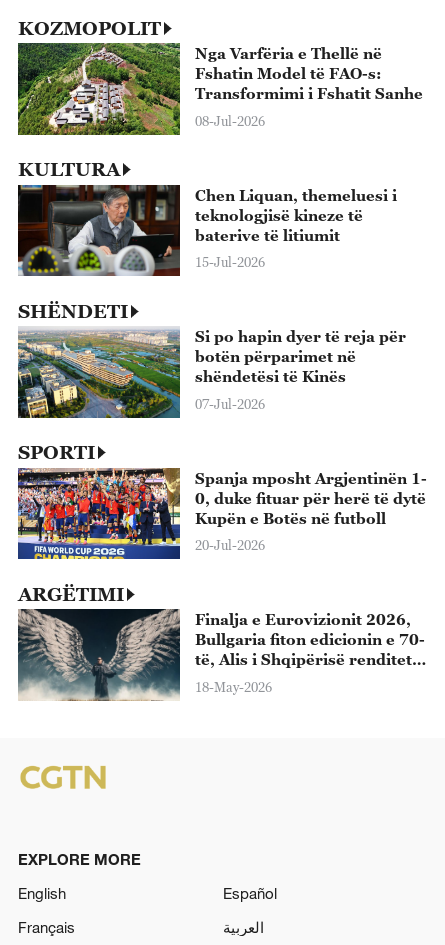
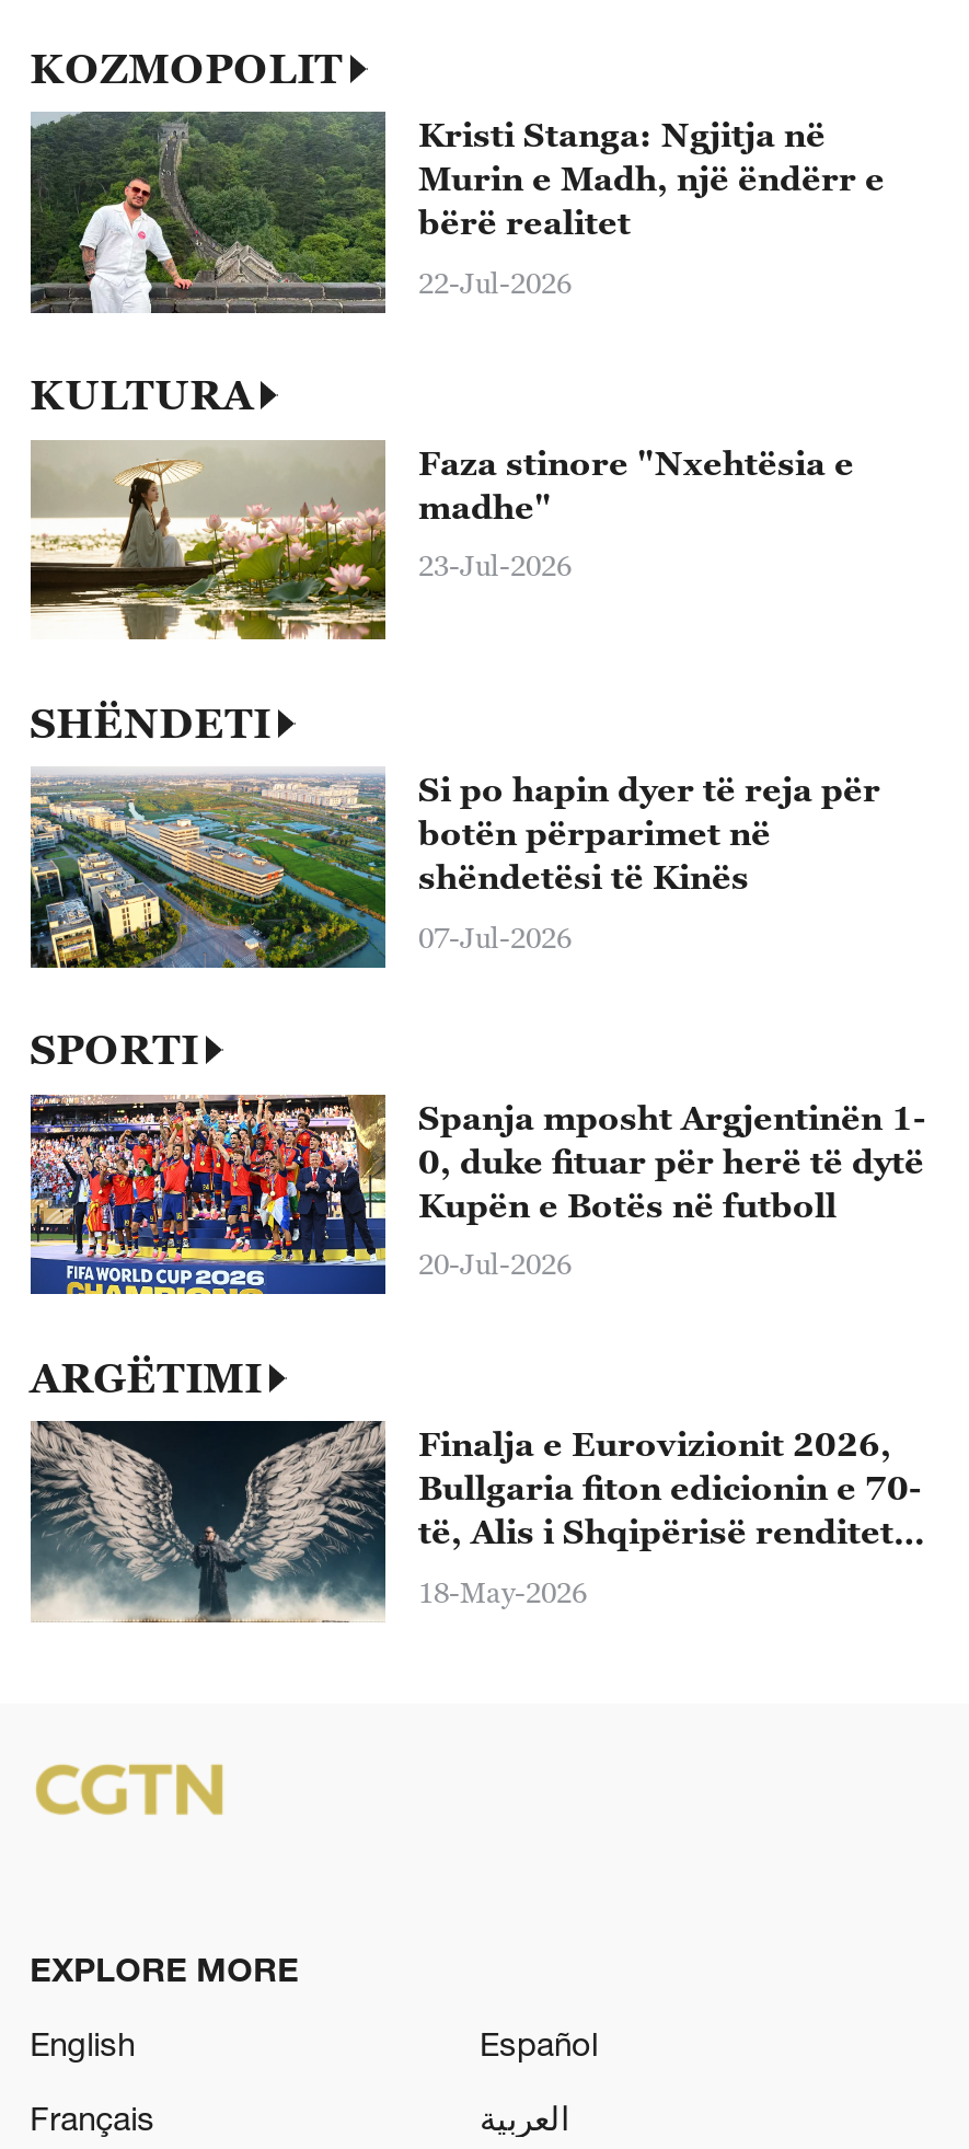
[17,42,423,136] [image] | Nga Varfëria e Thellë në | Fshatin Model të FAO-s: | Transformimi i Fshatit Sanhe -> [28,109,885,315] [image] | Kristi Stanga: Ngjitja në | Murin e Madh, një ëndërr e | bërë realitet
[195,113,265,129] 08-Jul-2026 -> [418,264,572,300] 22-Jul-2026
[17,184,397,277] [image] | Chen Liquan, themeluesi i | teknologjisë kineze të | baterive të litiumit -> [28,438,854,642] [image] | Faza stinore "Nxehtësia e | madhe"
[195,254,265,270] 15-Jul-2026 -> [418,548,572,583] 23-Jul-2026

